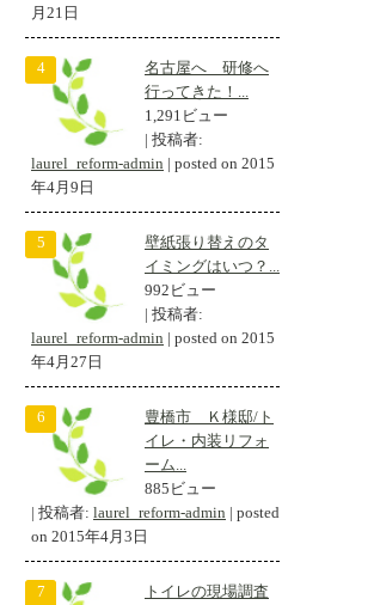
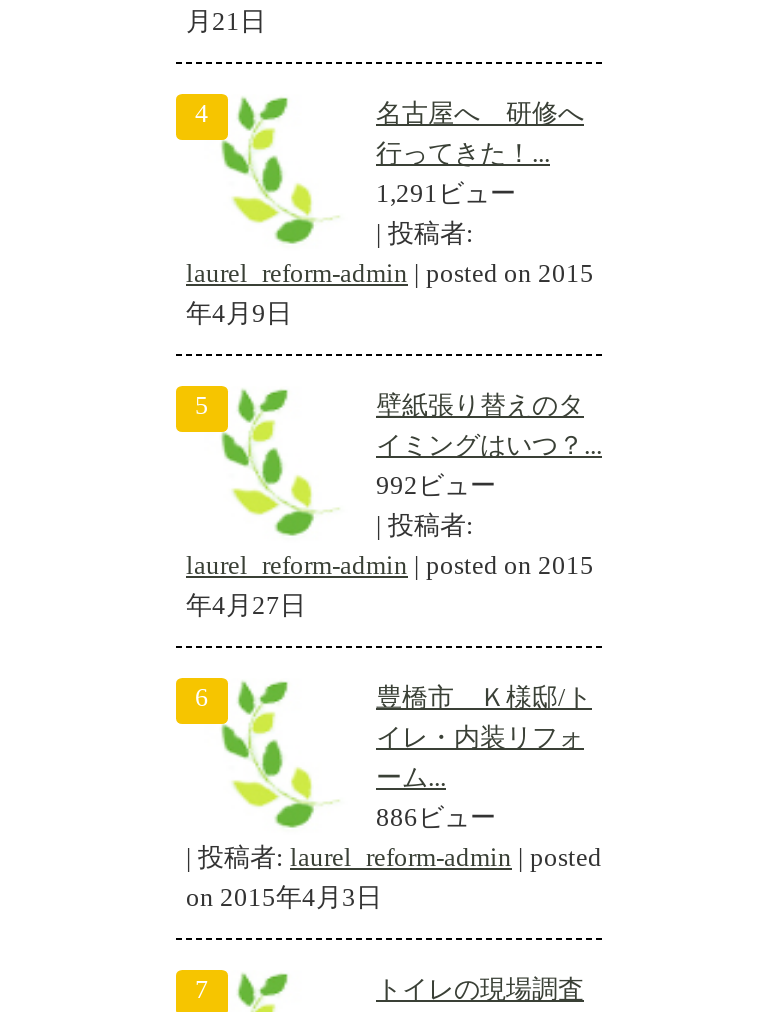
[145,479,216,497] 885ビュー -> [376,802,496,832] 886ビュー

